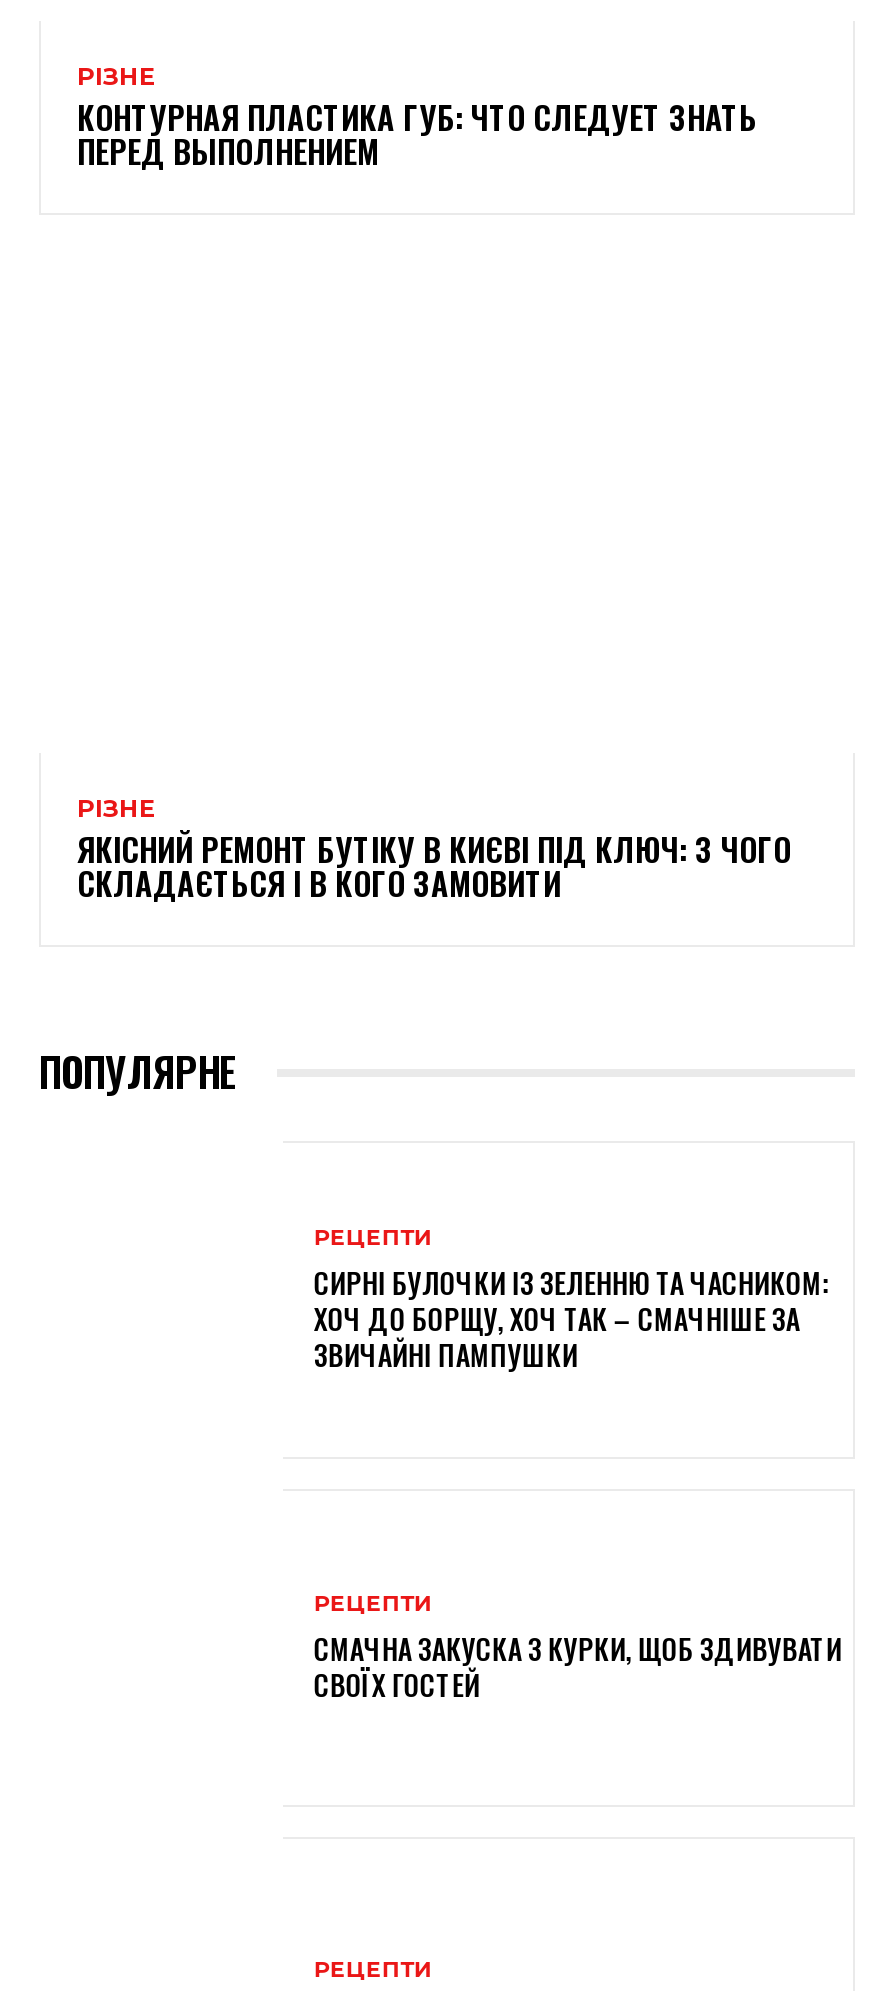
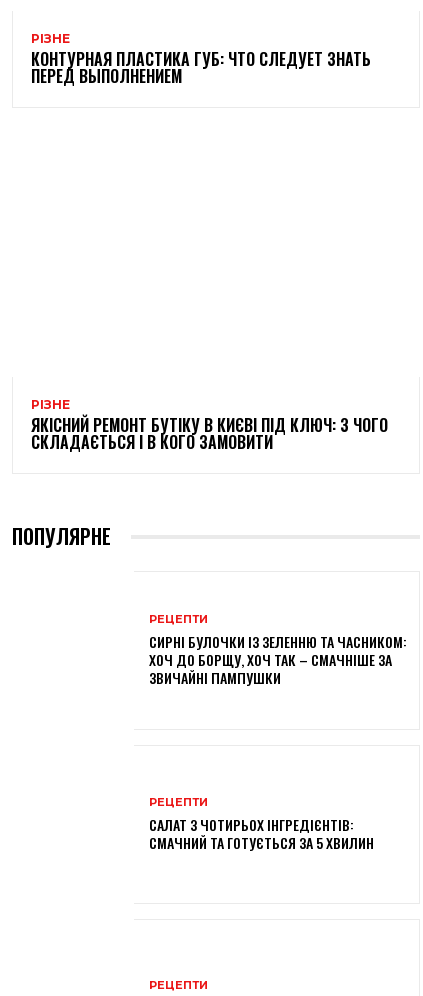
[314,1628,842,1706] СМАЧНА ЗАКУСКА З КУРКИ, ЩОБ ЗДИВУВАТИ | СВОЇХ ГОСТЕЙ -> [149,814,374,853] САЛАТ З ЧОТИРЬОХ ІНГРЕДІЄНТІВ: | СМАЧНИЙ ТА ГОТУЄТЬСЯ ЗА 5 ХВИЛИН

